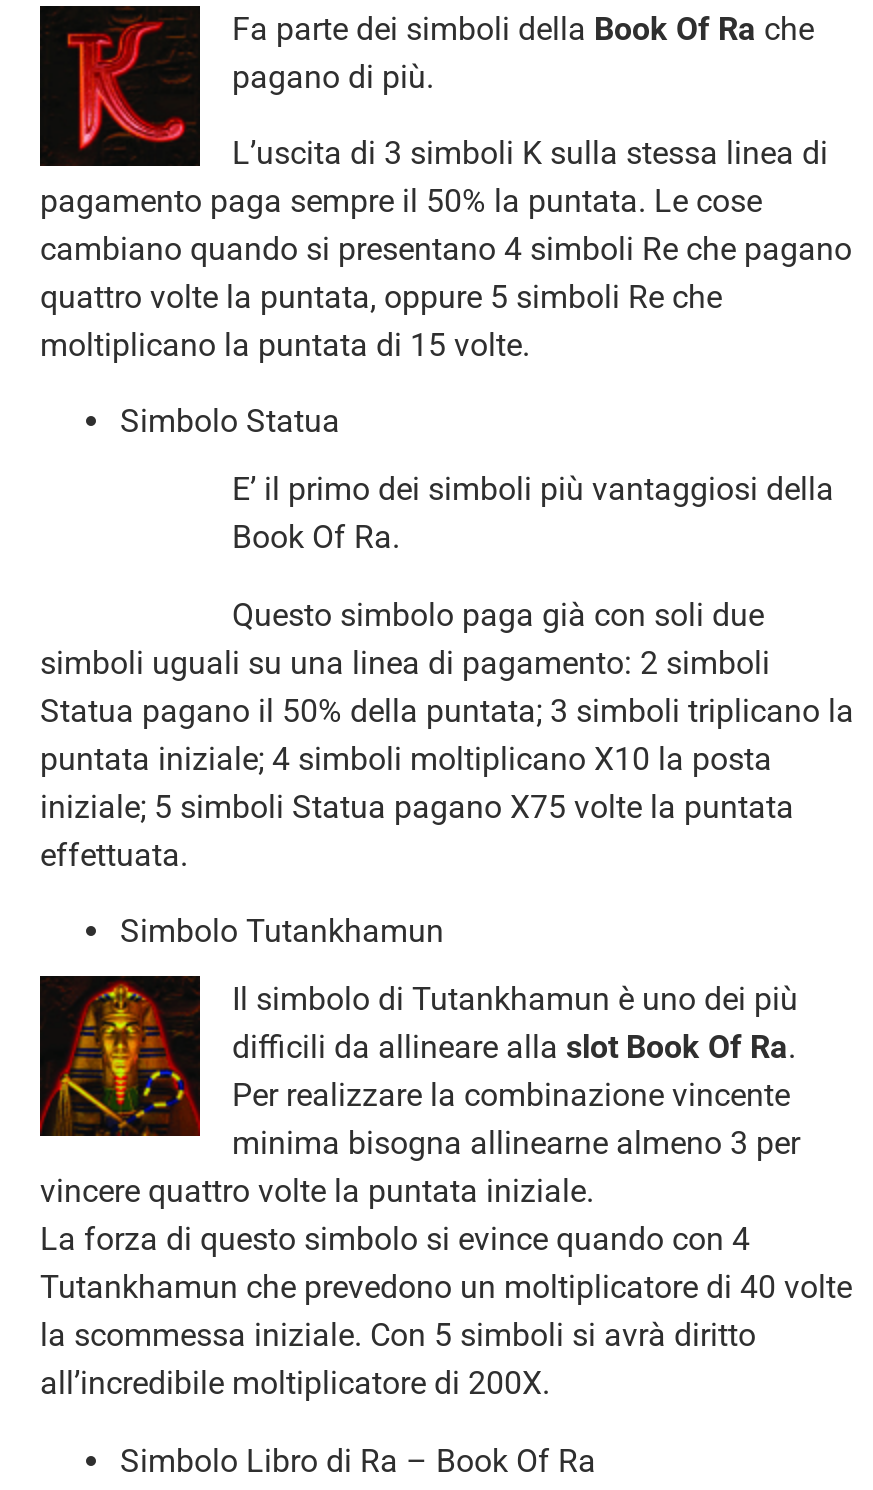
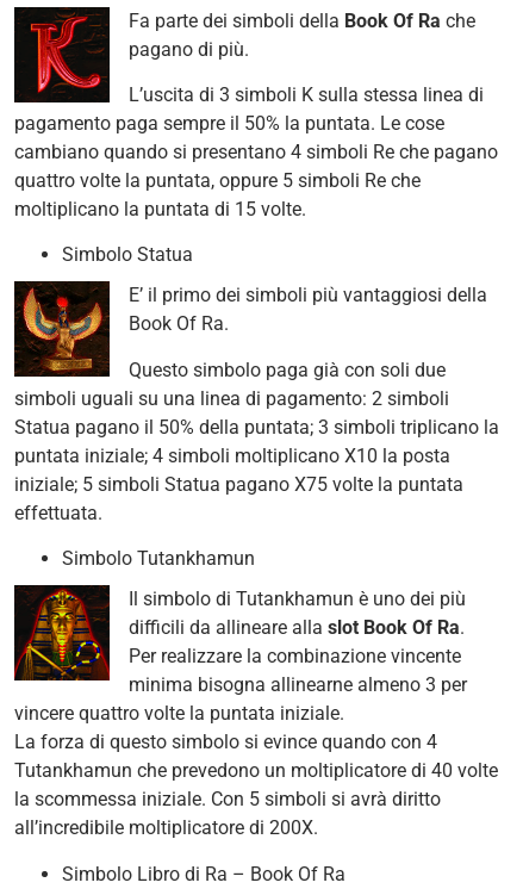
none -> [13,280,111,378] [image]

